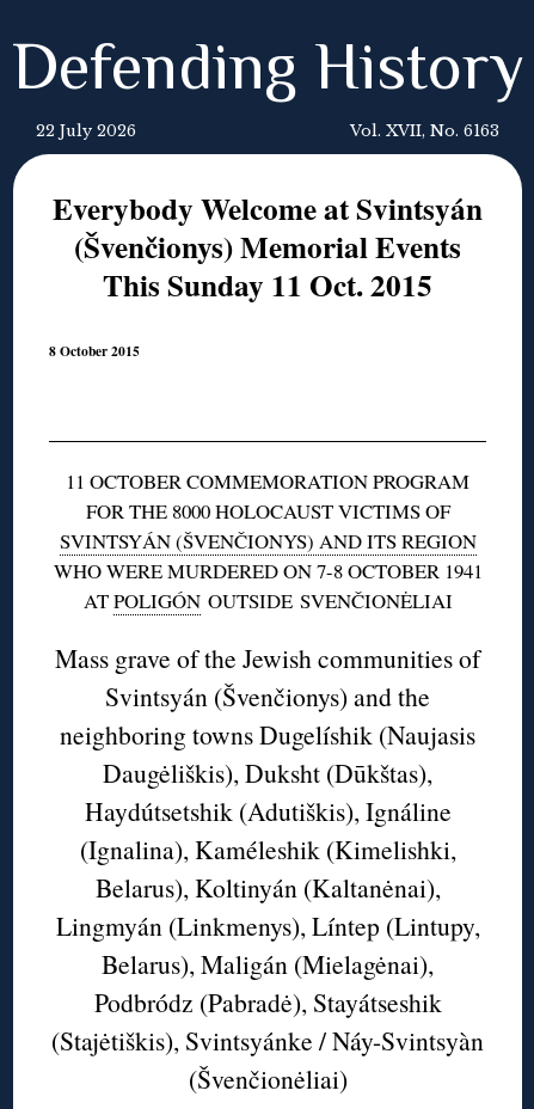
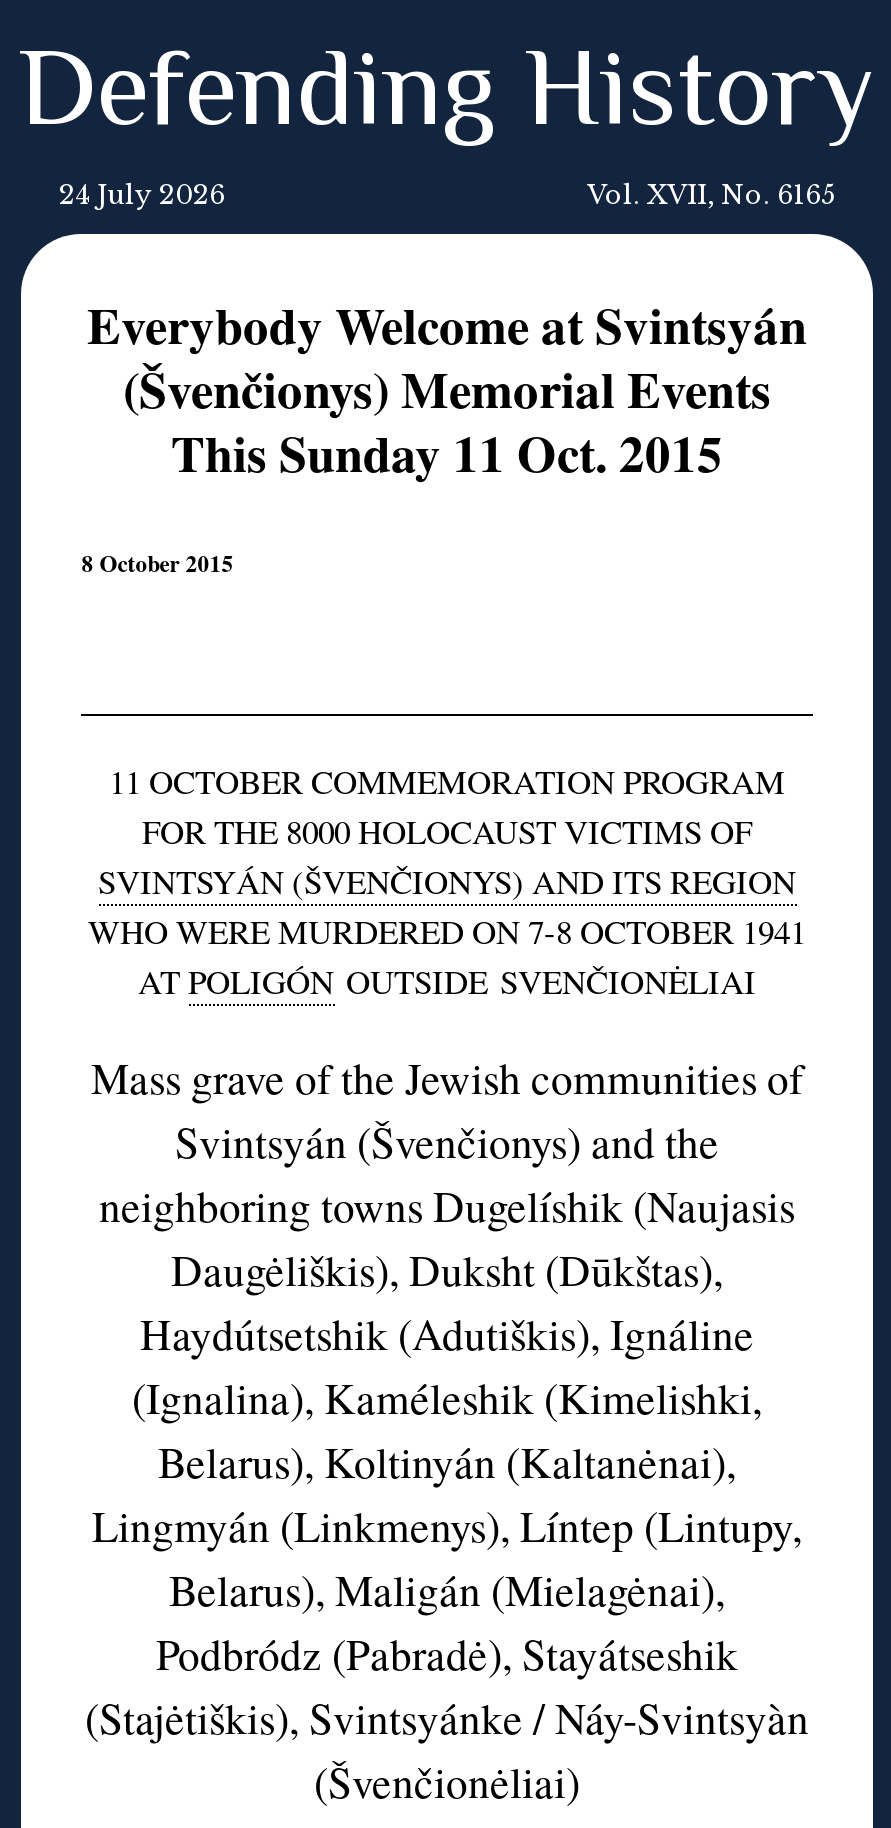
[36,122,136,140] 22 July 2026 -> [59,180,225,210] 24 July 2026
[350,122,499,140] Vol. XVII, No. 6163 -> [587,180,835,210] Vol. XVII, No. 6165

